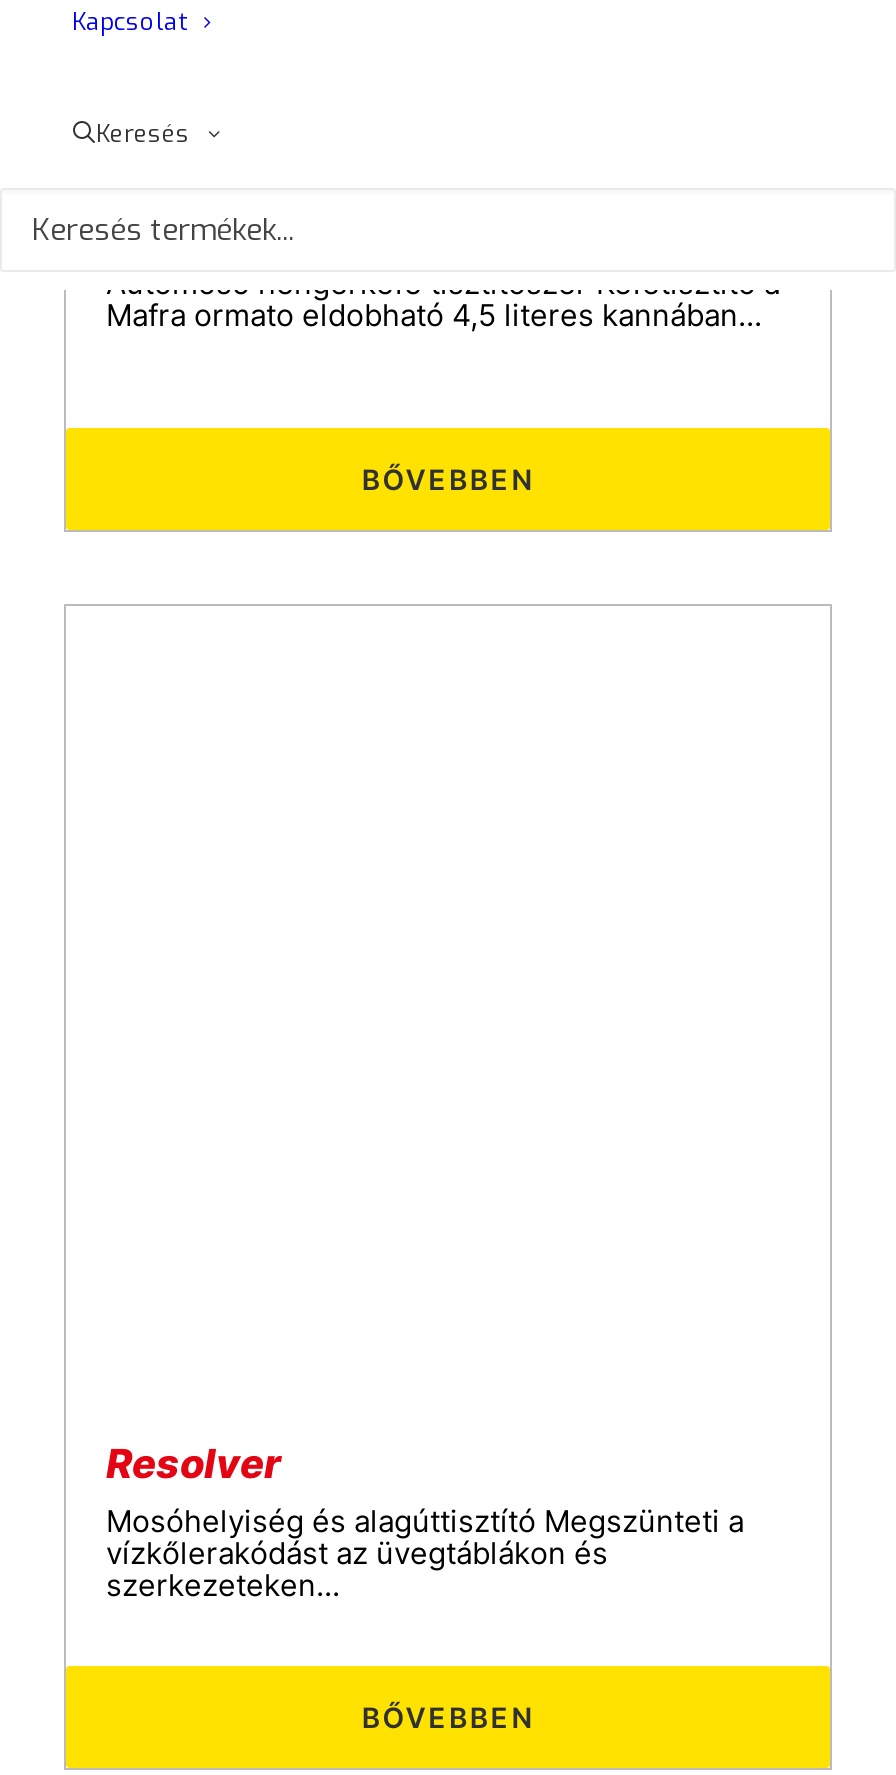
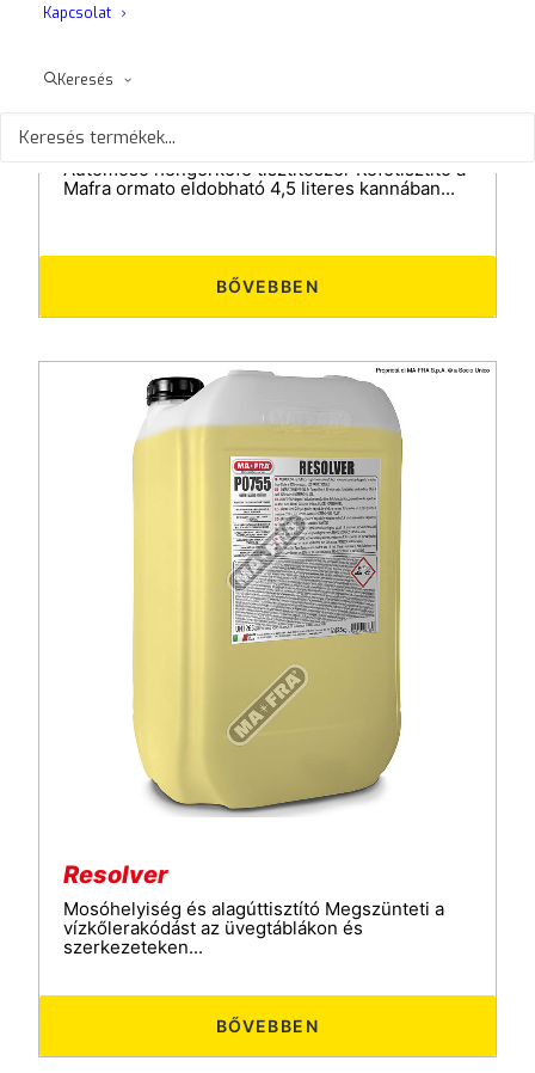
none -> [131,367,491,816] [image]

